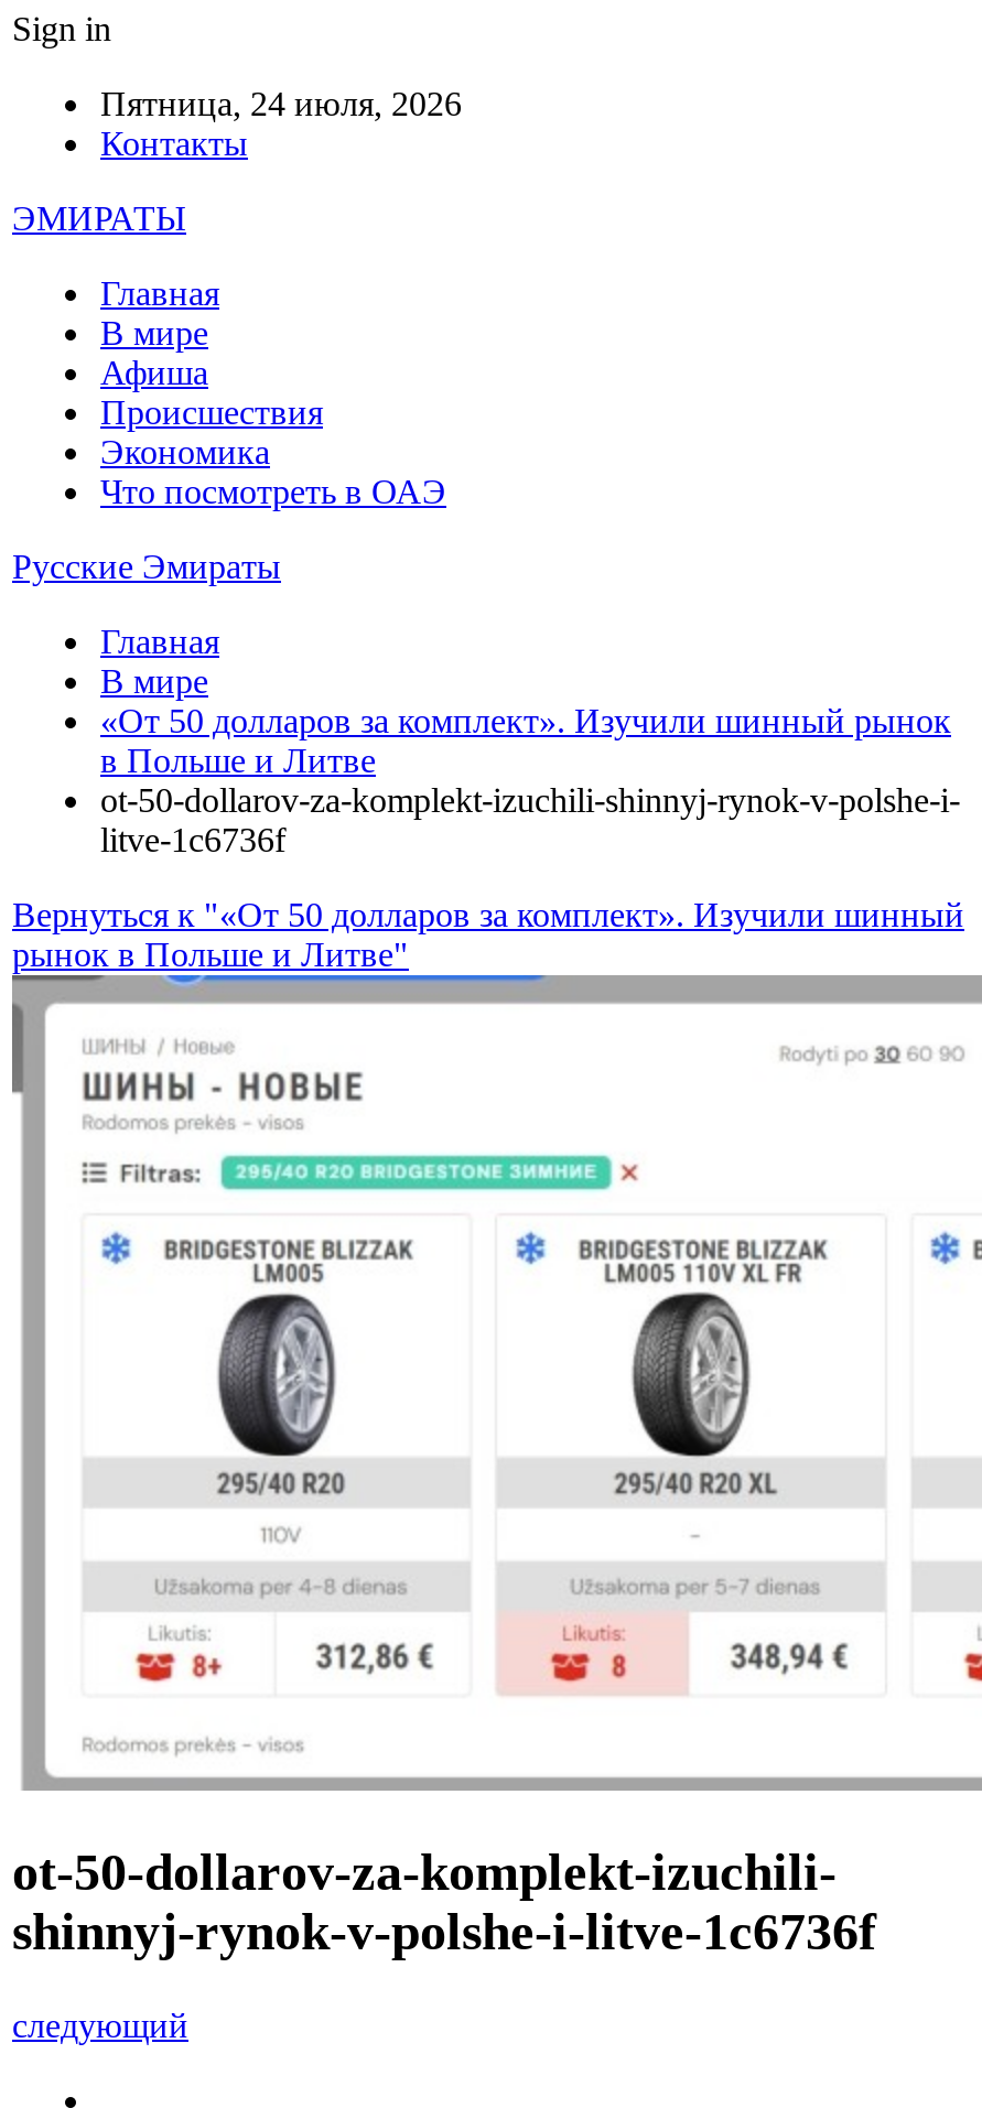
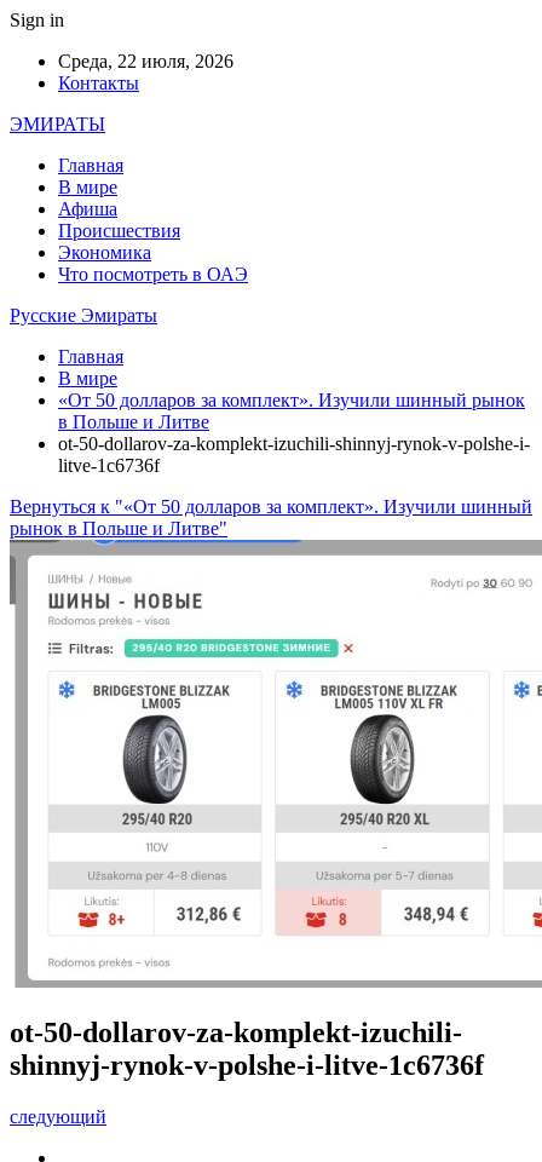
[100,85,462,122] Пятница, 24 июля, 2026 -> [58,51,233,71] Среда, 22 июля, 2026

